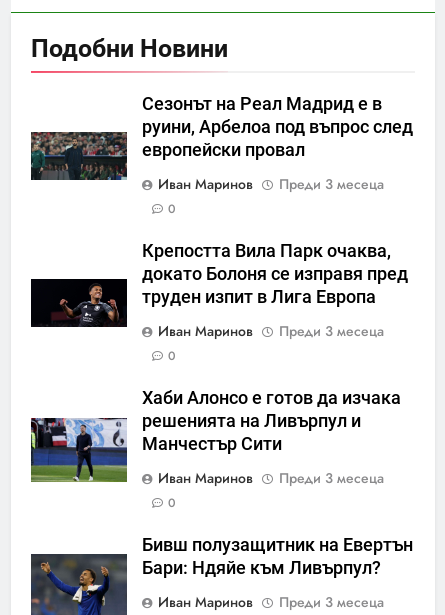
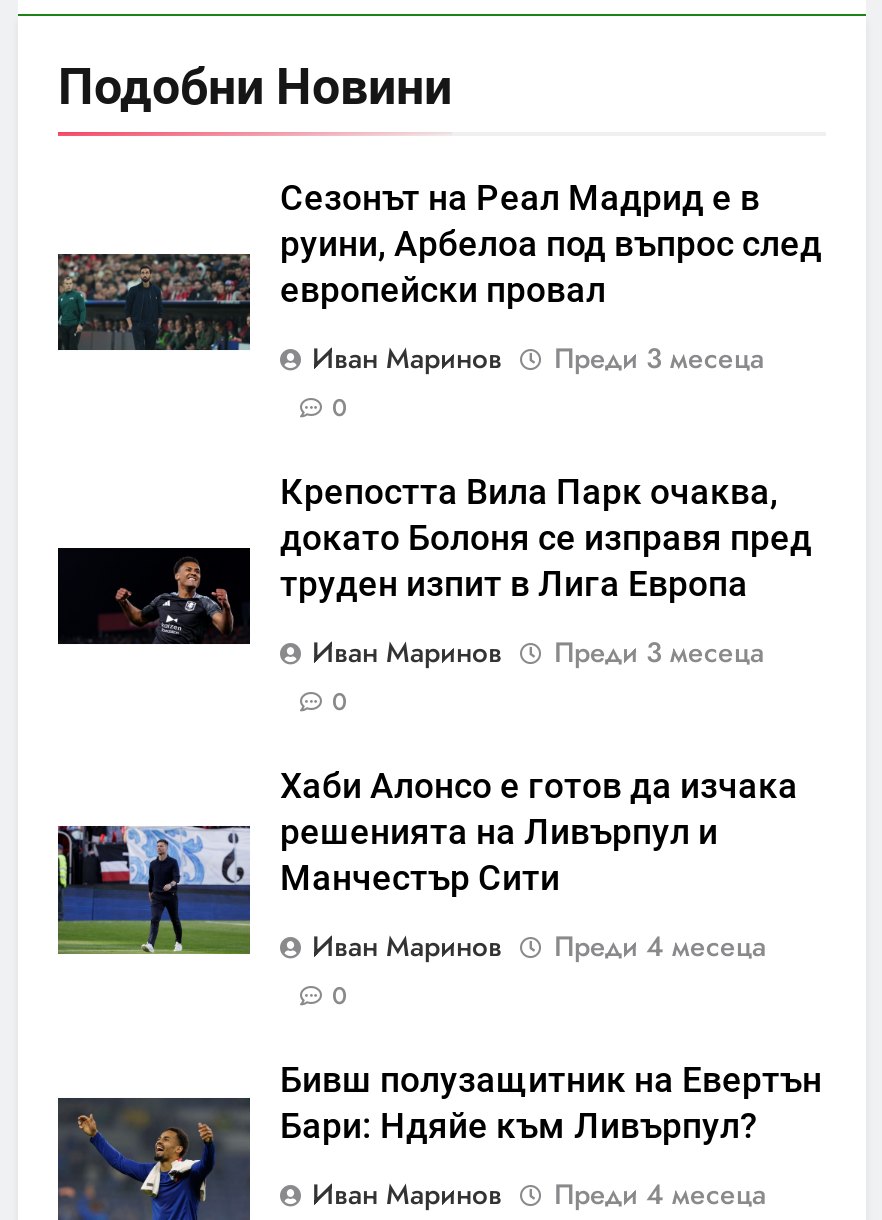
[158,468,384,488] Иван Маринов Преди 3 месеца -> [312,925,766,965] Иван Маринов Преди 4 месеца
[158,592,384,612] Иван Маринов Преди 3 месеца -> [312,1173,766,1213] Иван Маринов Преди 4 месеца

